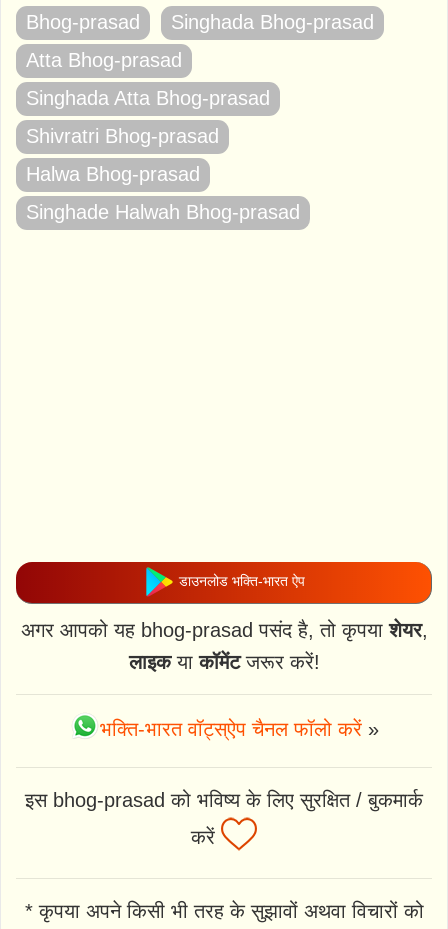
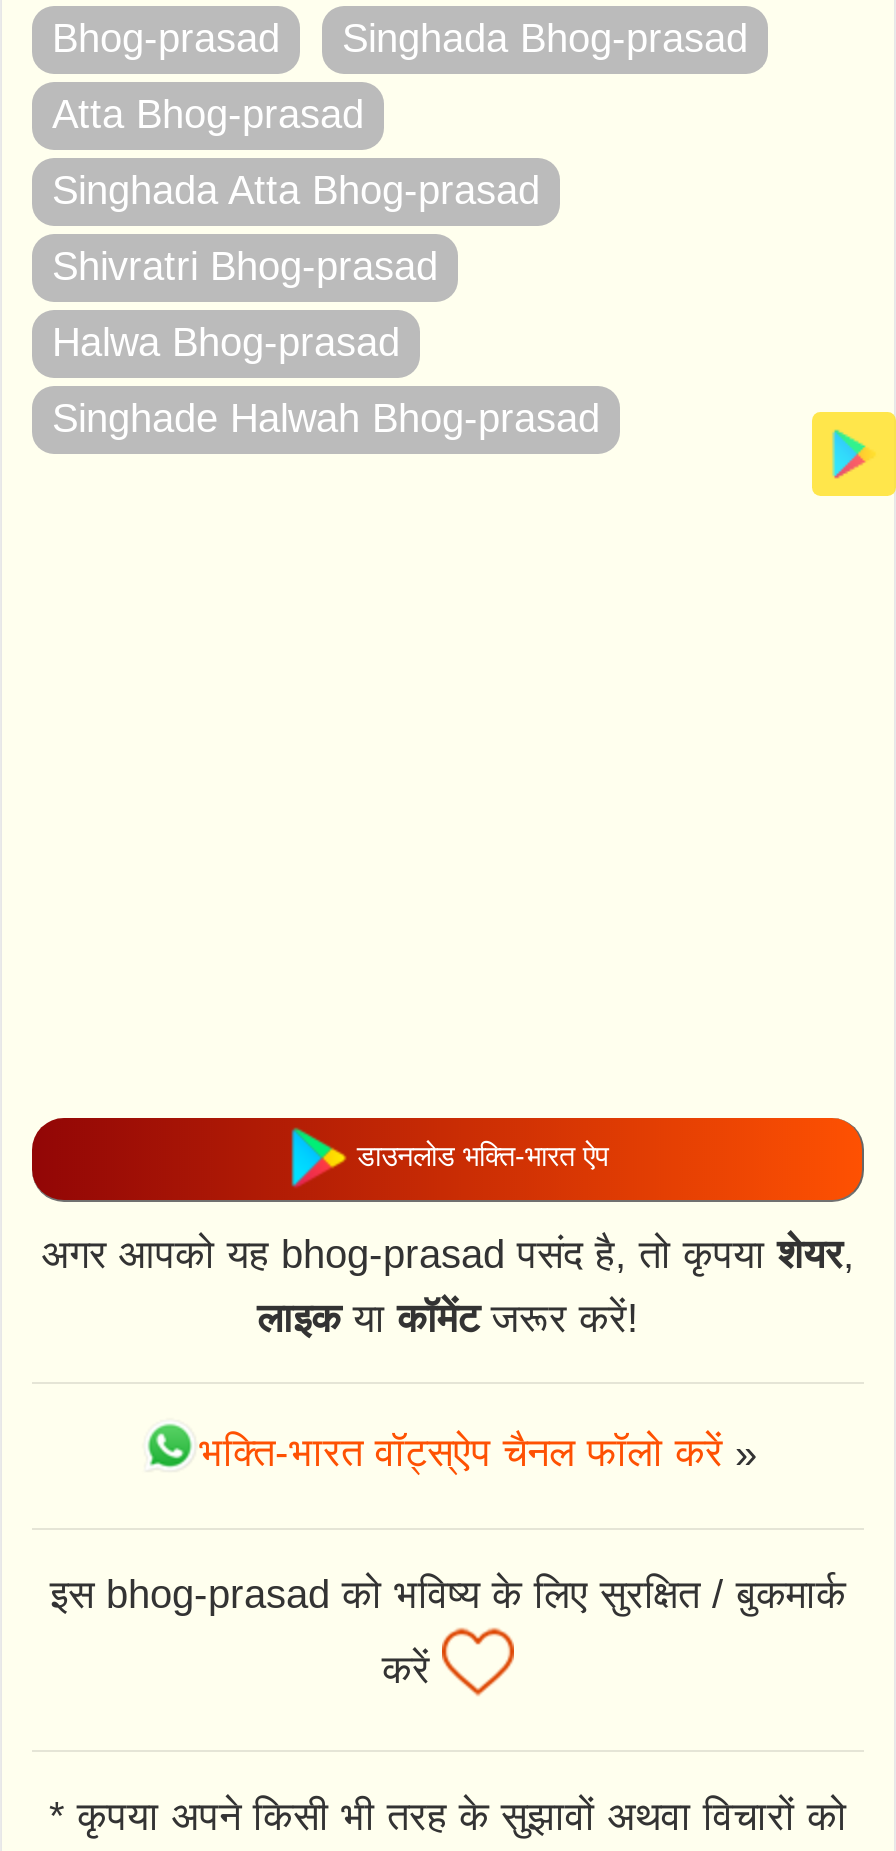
none -> [810,410,890,498] [image]

